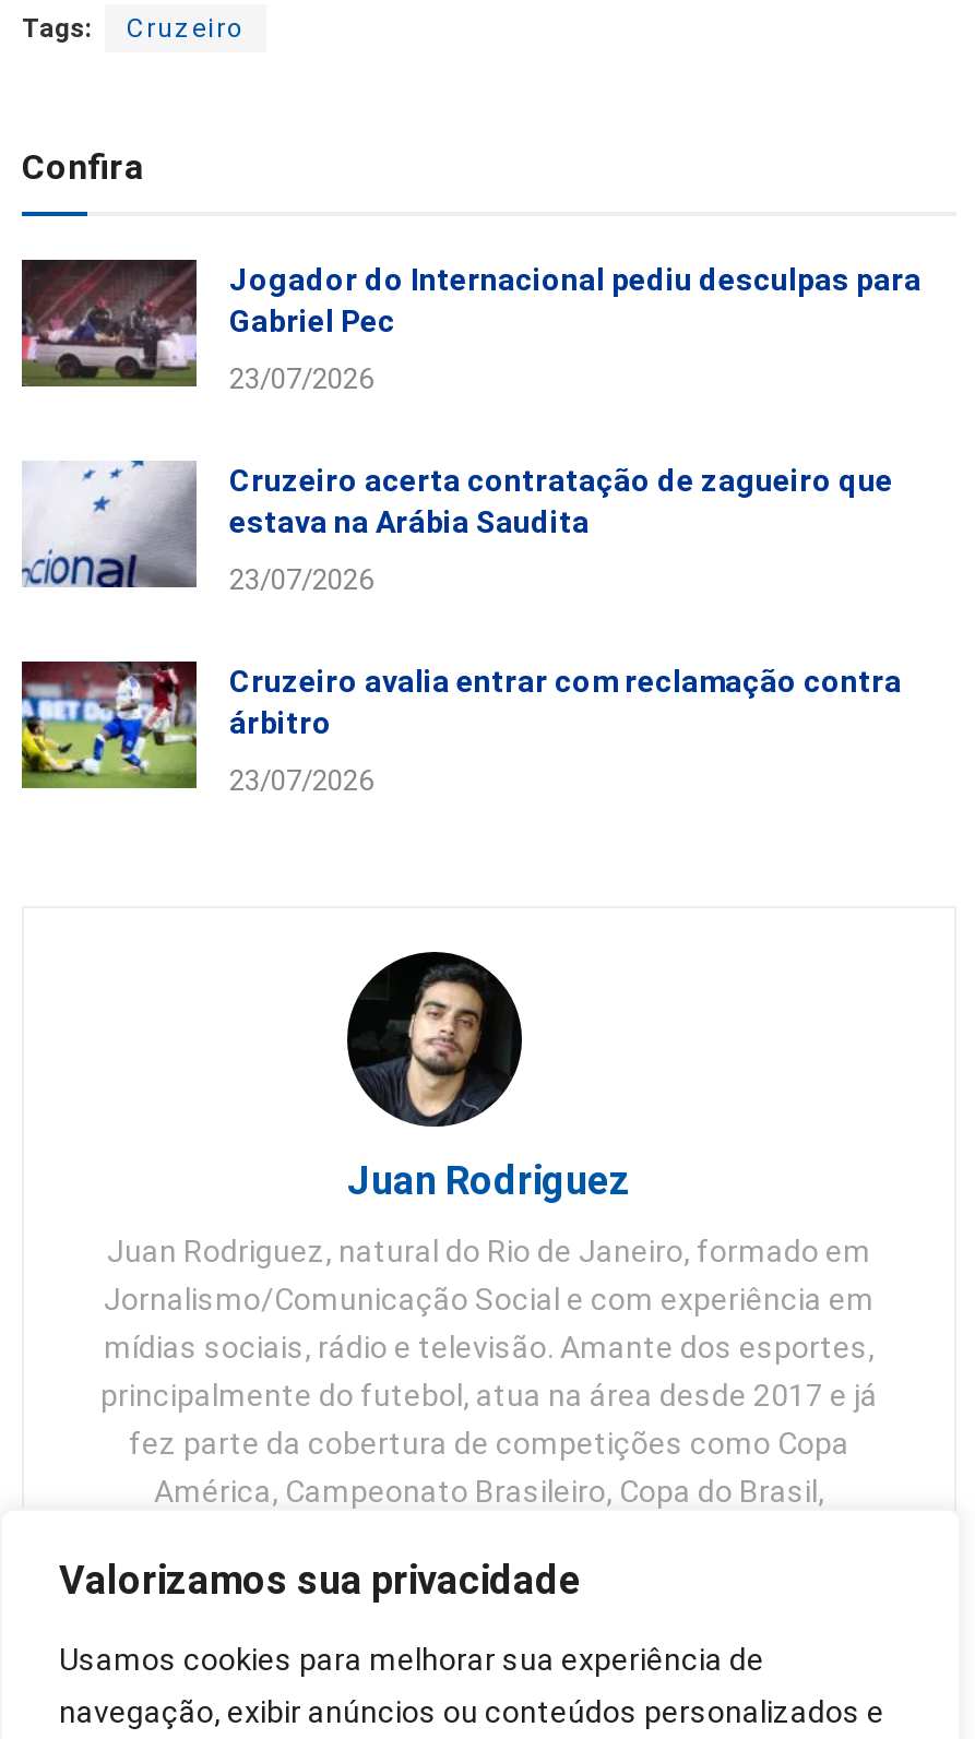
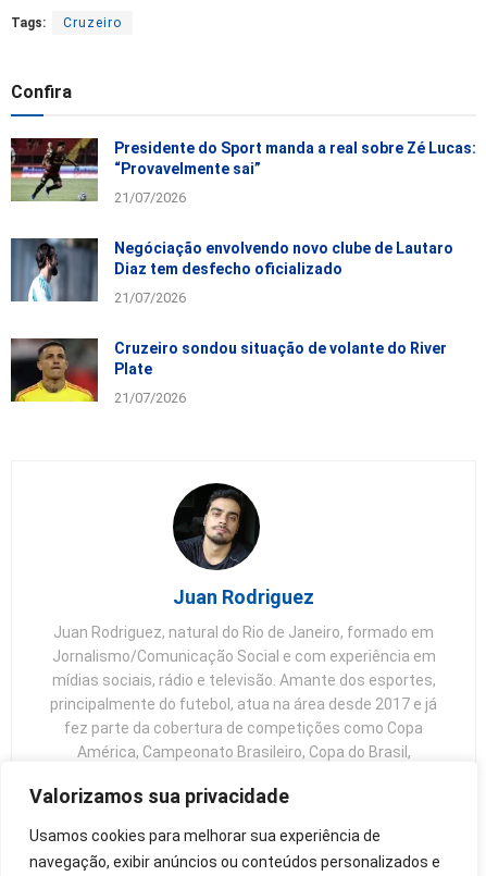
[20,260,922,386] [image] | Jogador do Internacional pediu desculpas para | Gabriel Pec -> [10,138,476,201] [image] | Presidente do Sport manda a real sobre Zé Lucas: | “Provavelmente sai”
[229,363,373,396] 23/07/2026 -> [114,190,186,206] 21/07/2026
[22,458,893,587] [image] | Cruzeiro acerta contratação de zagueiro que | estava na Arábia Saudita -> [10,237,453,301] [image] | Negóciação envolvendo novo clube de Lautaro | Diaz tem desfecho oficializado
[229,564,373,597] 23/07/2026 -> [114,290,186,306] 21/07/2026
[20,659,902,790] [image] | Cruzeiro avalia entrar com reclamação contra | árbitro -> [10,338,447,403] [image] | Cruzeiro sondou situação de volante do River | Plate
[229,765,373,798] 23/07/2026 -> [114,390,186,406] 21/07/2026

